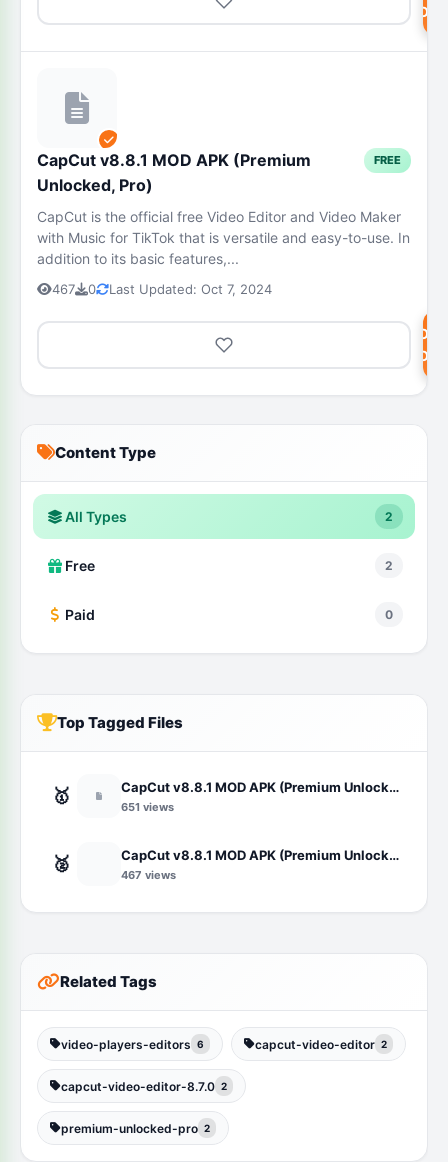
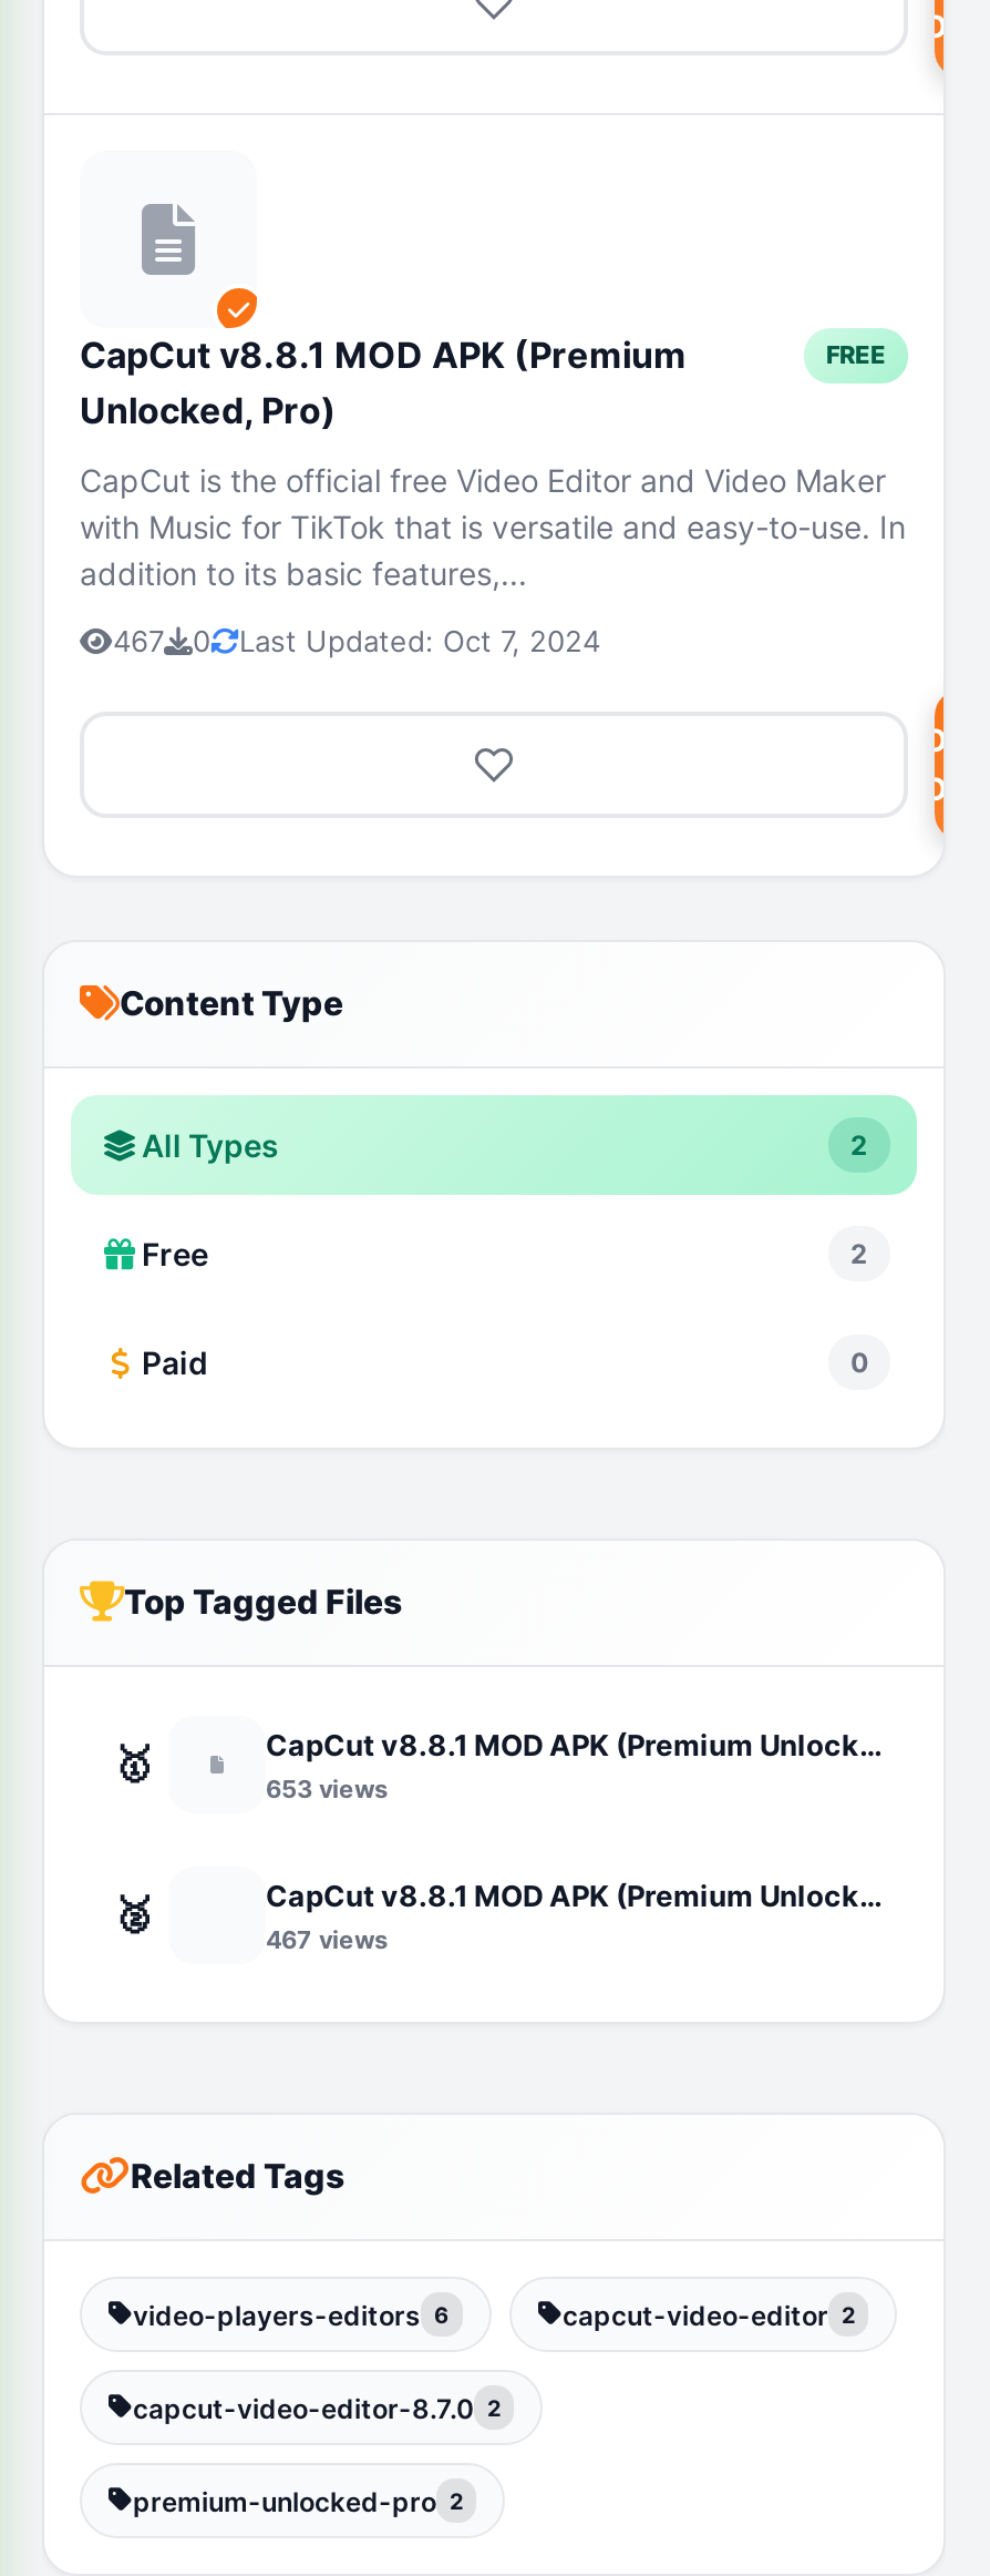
[121,799,174,813] 651 views -> [266,1772,388,1803] 653 views

